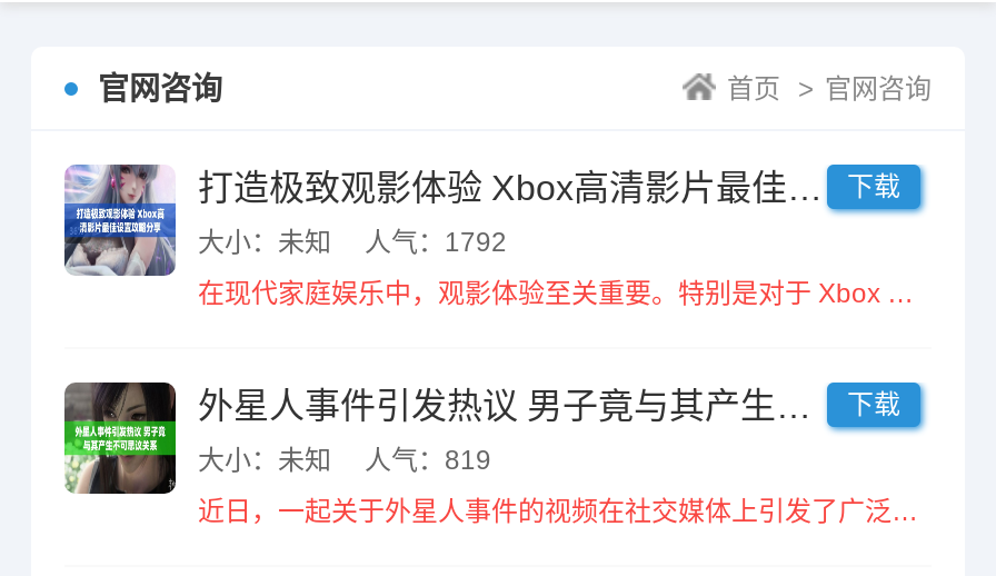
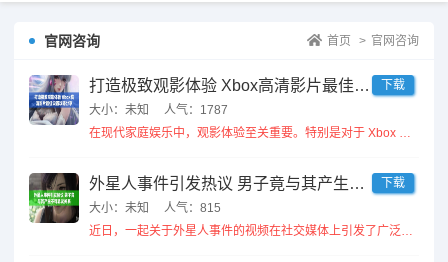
[198,227,507,258] 大小：未知 人气：1792 -> [89,103,228,117] 大小：未知 人气：1787
[198,445,491,476] 大小：未知 人气：819 -> [89,201,221,215] 大小：未知 人气：815

